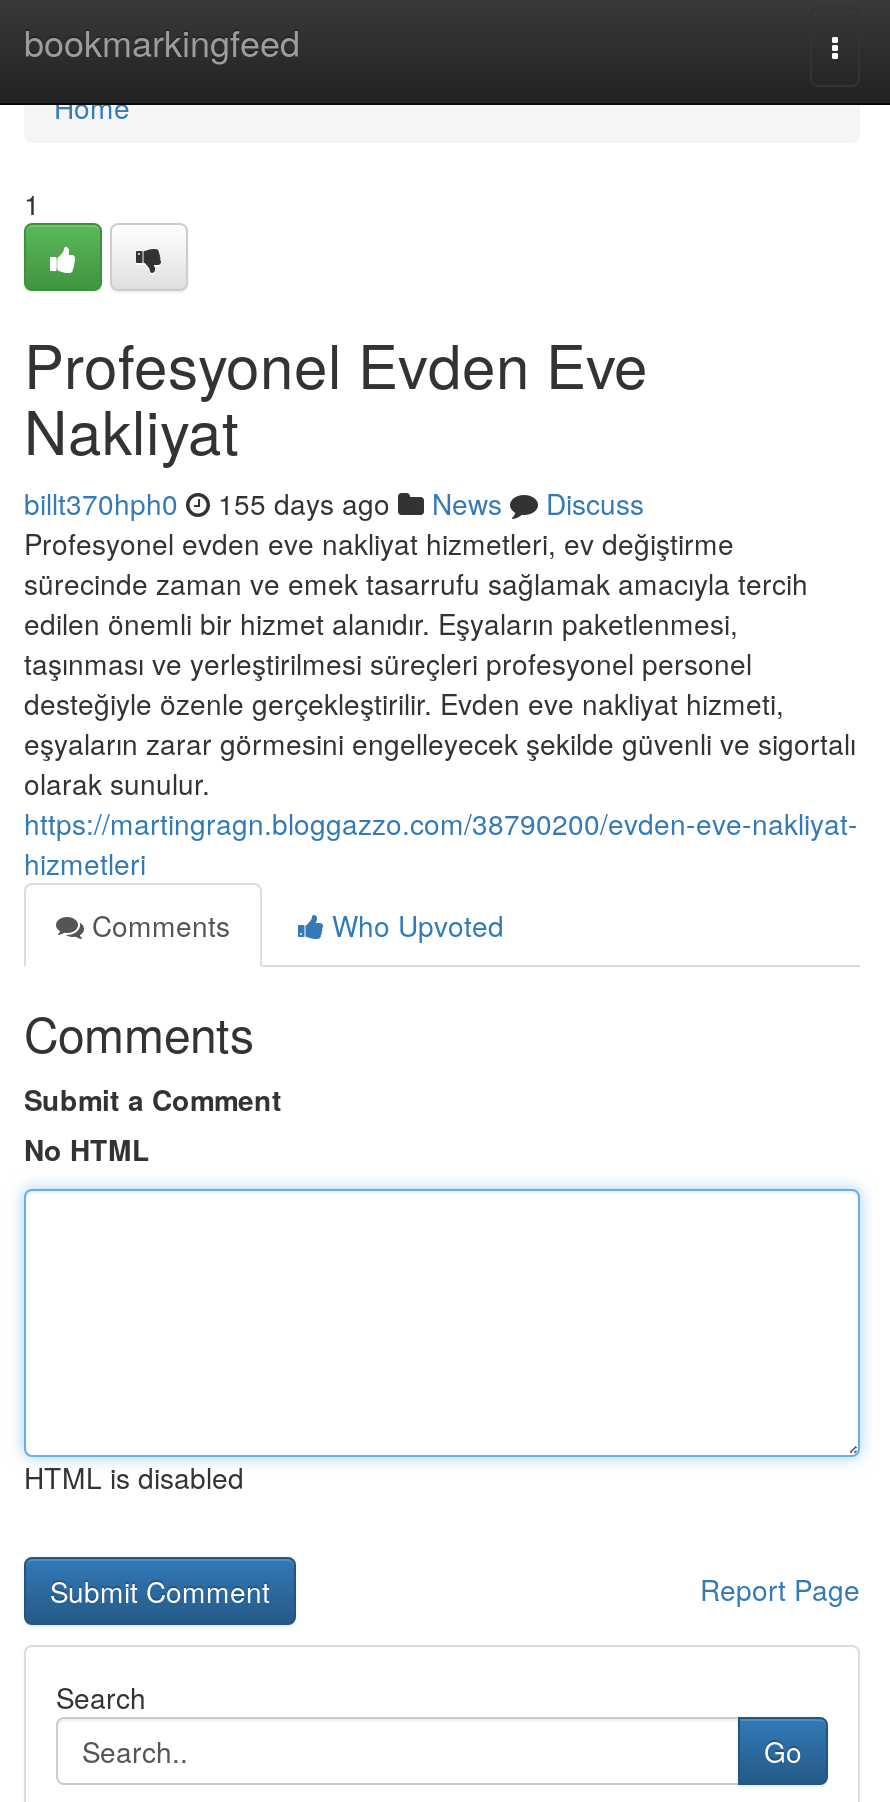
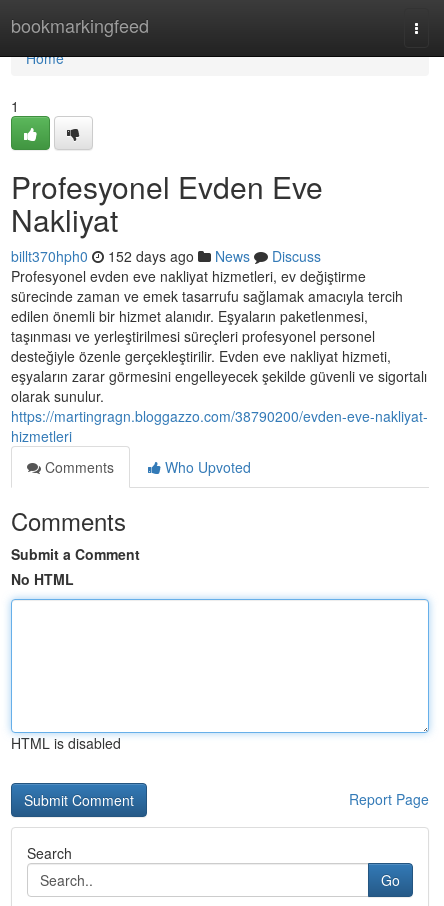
[24,483,644,523] billt370hph0 155 days ago News Discuss -> [11,246,321,266] billt370hph0 152 days ago News Discuss

